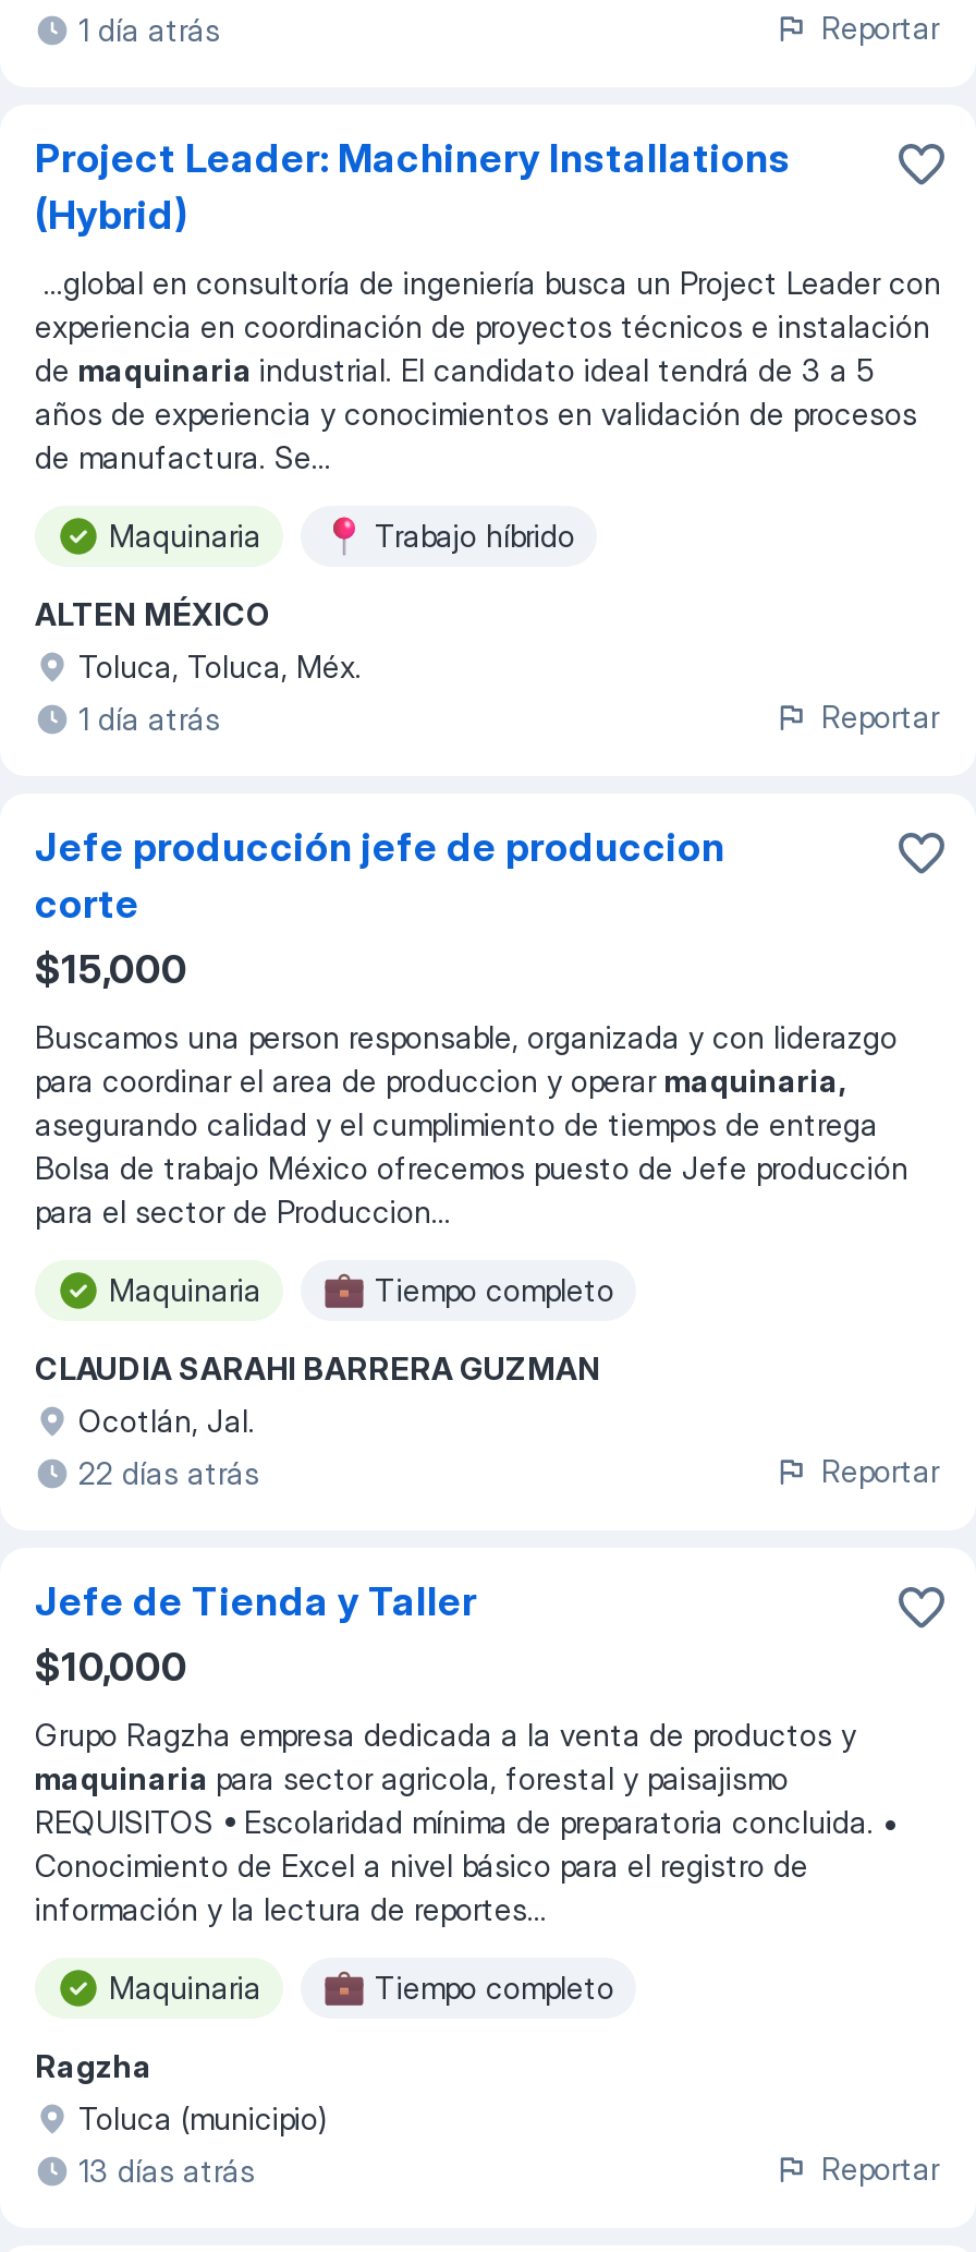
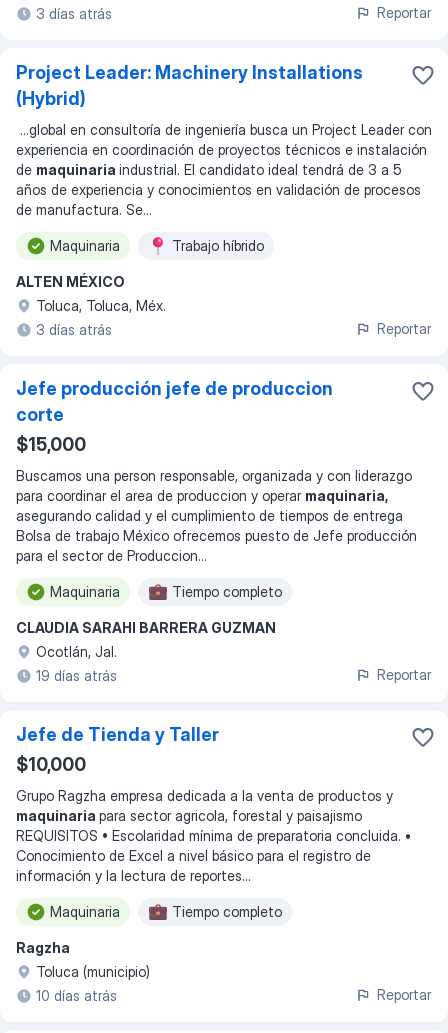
[78,11,220,48] 1 día atrás -> [36,5,112,22] 3 días atrás
[78,700,220,737] 1 día atrás -> [36,321,112,338] 3 días atrás
[78,1454,259,1491] 22 días atrás -> [36,667,117,684] 19 días atrás
[78,2152,255,2189] 13 días atrás -> [36,987,117,1004] 10 días atrás

